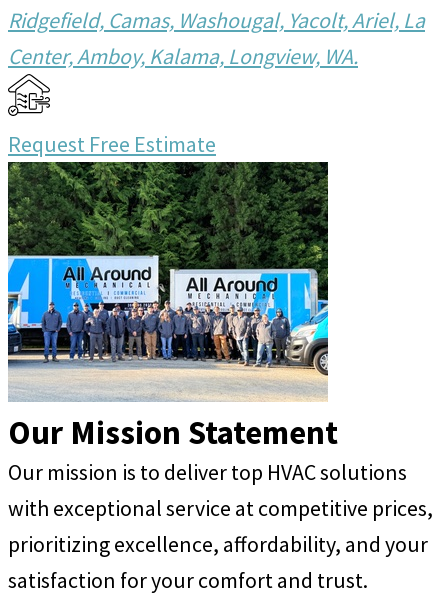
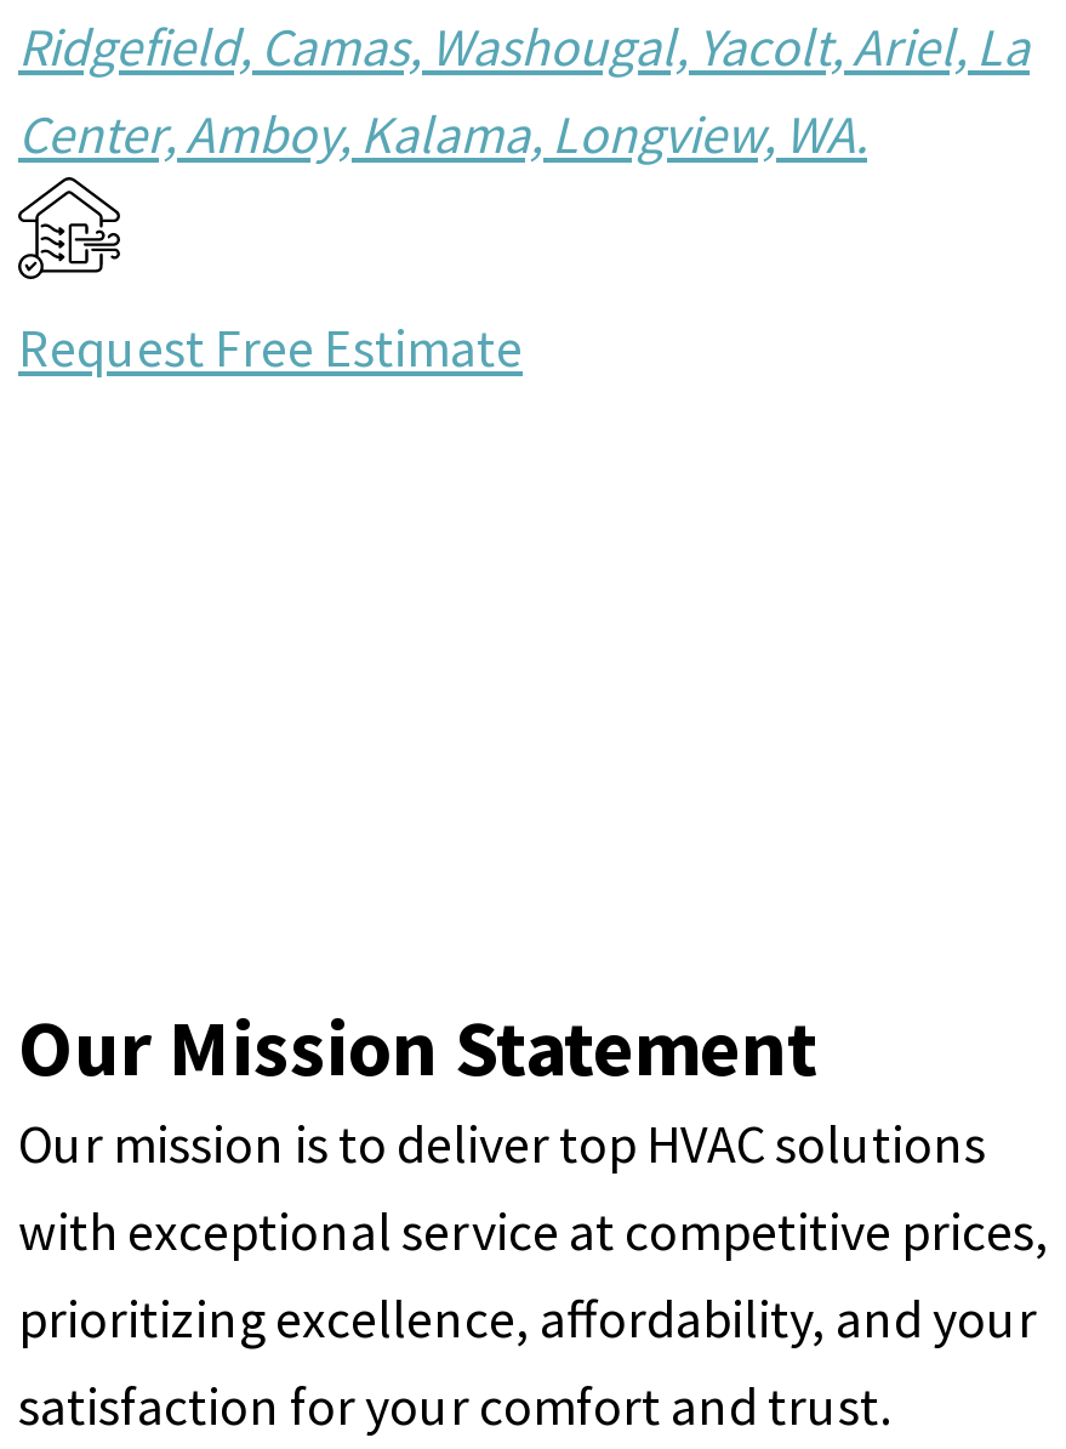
[7,161,329,402] [image] -> none

